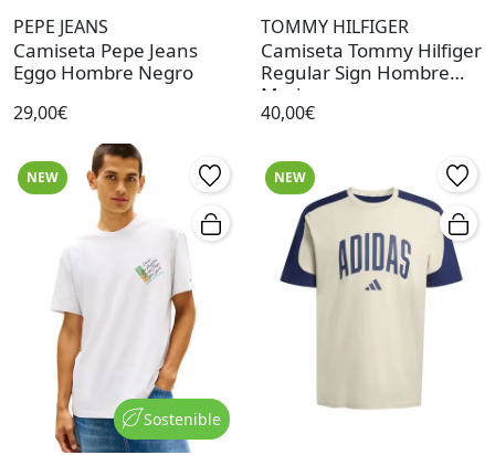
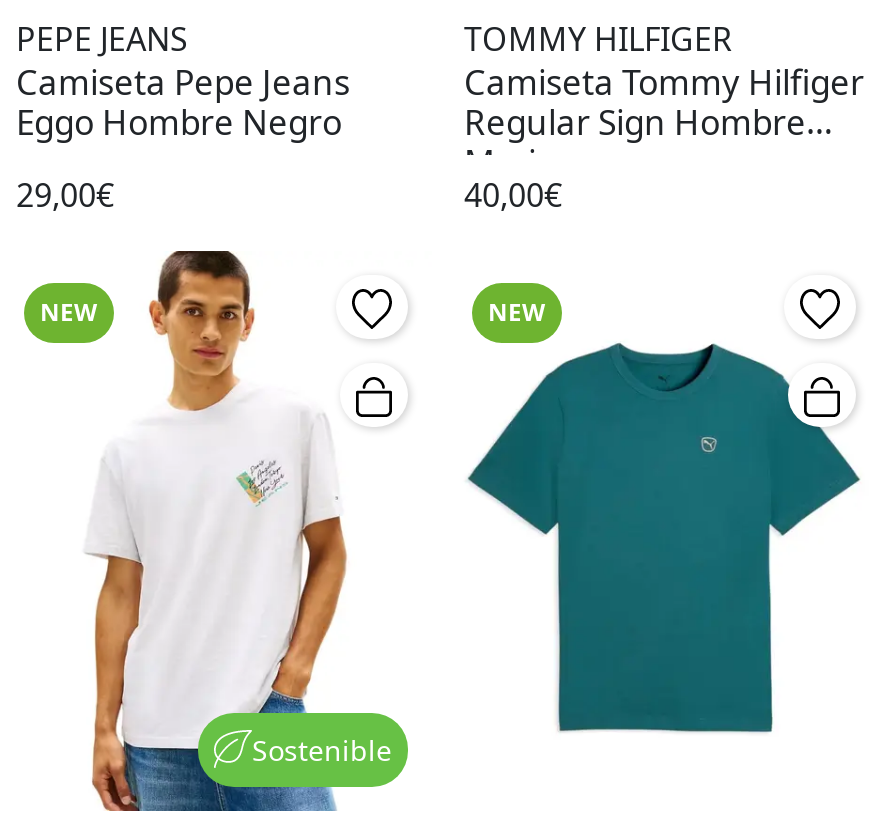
[263,187,478,410] [image] -> [466,331,862,735] [image]

